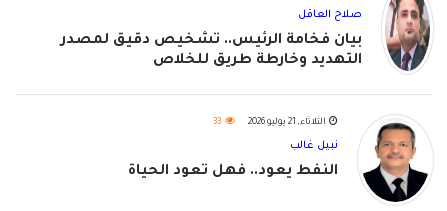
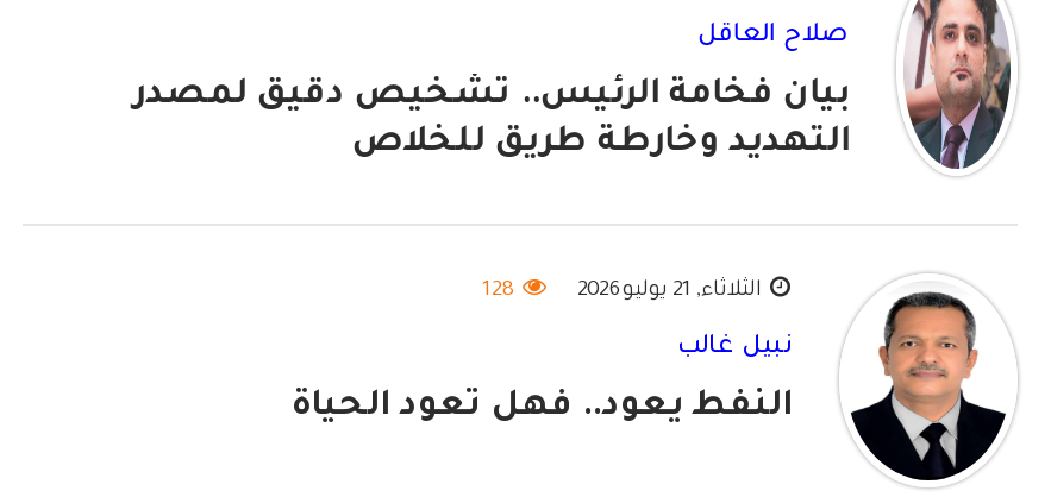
[213,118,221,128] 33 -> [482,280,513,304] 128

